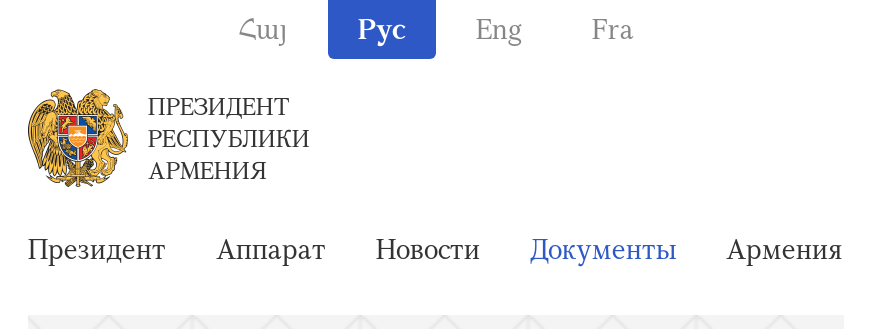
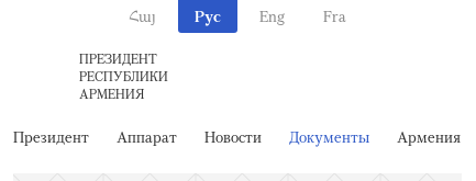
[26,87,130,189] [image] -> none

